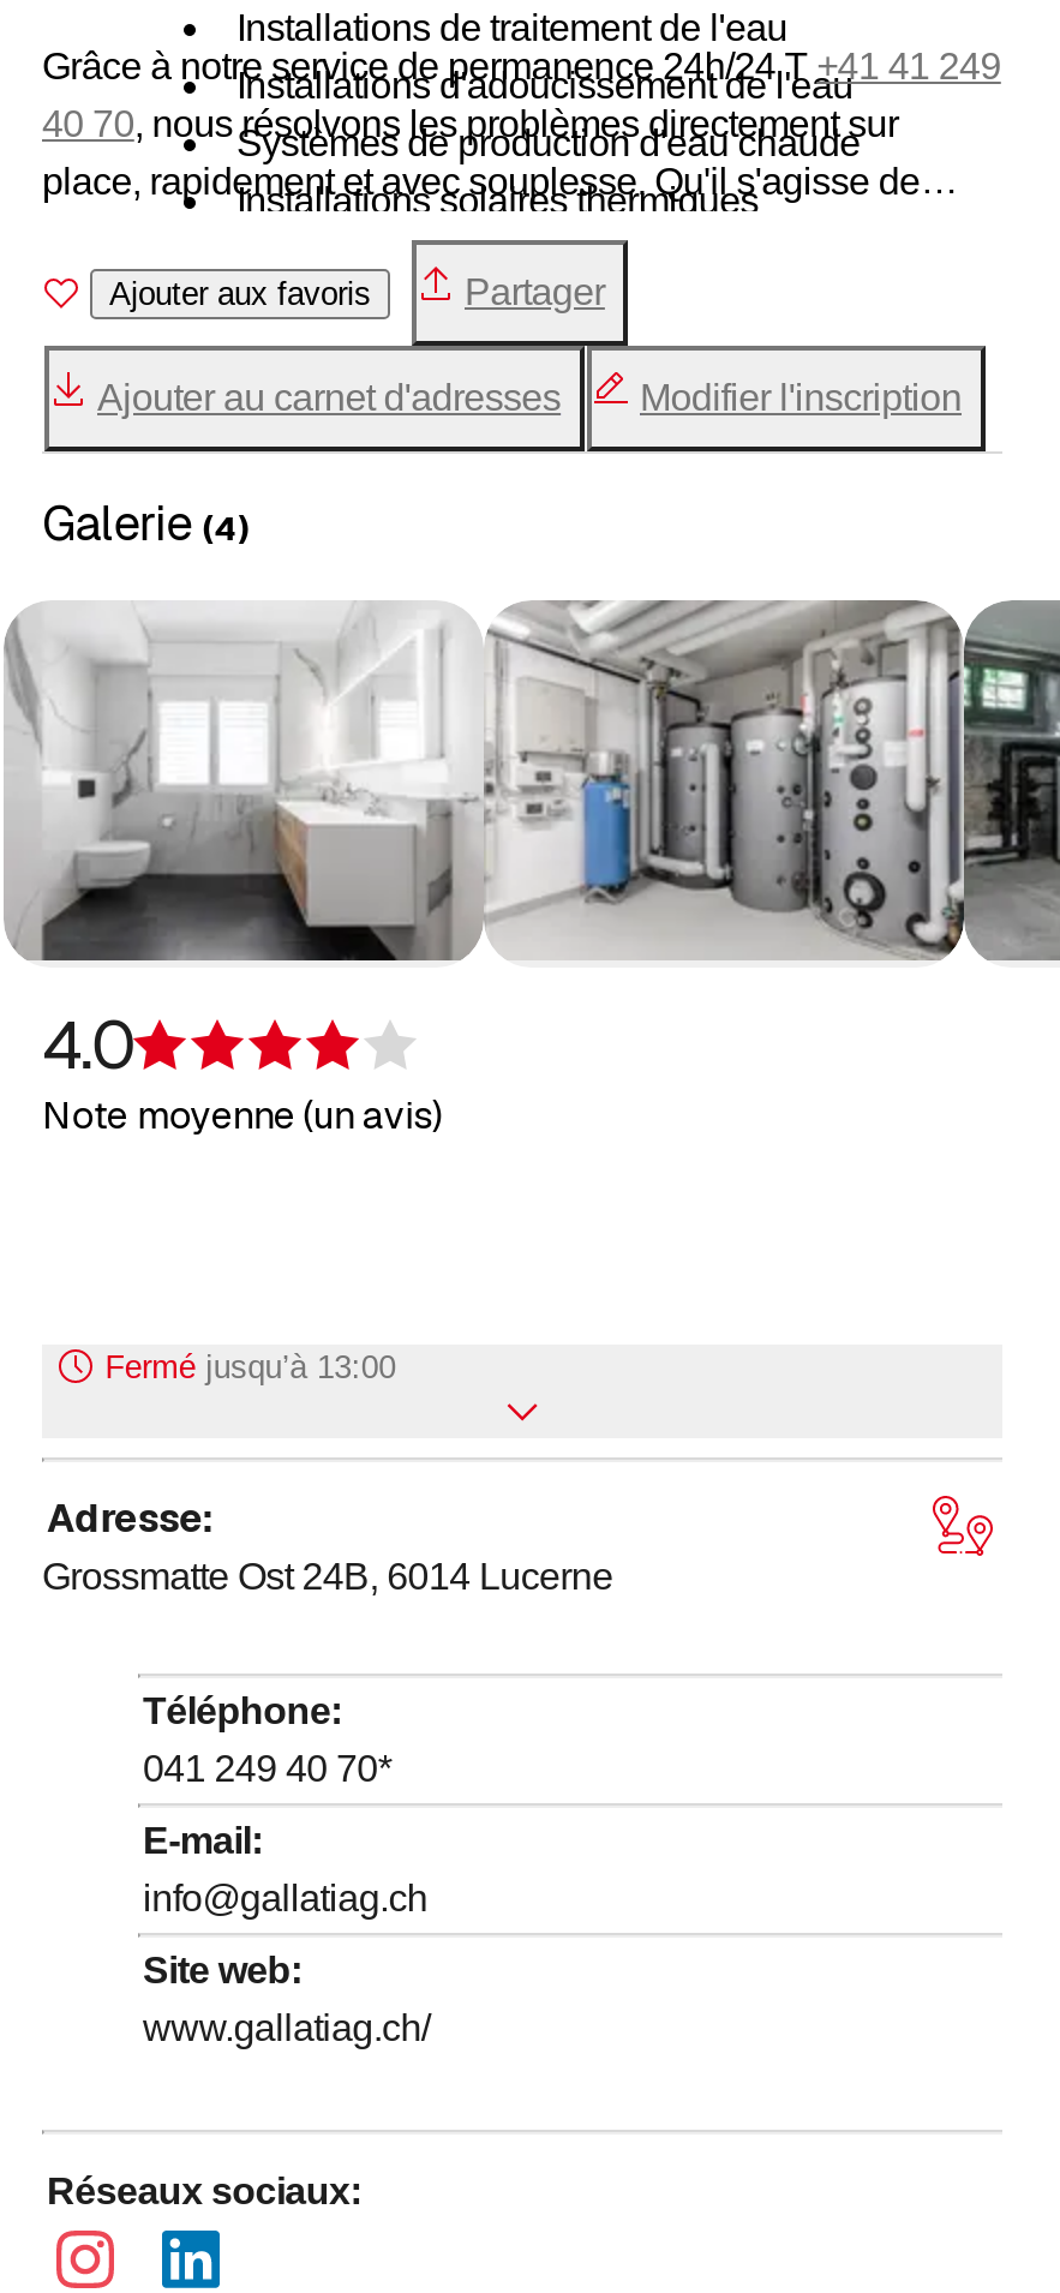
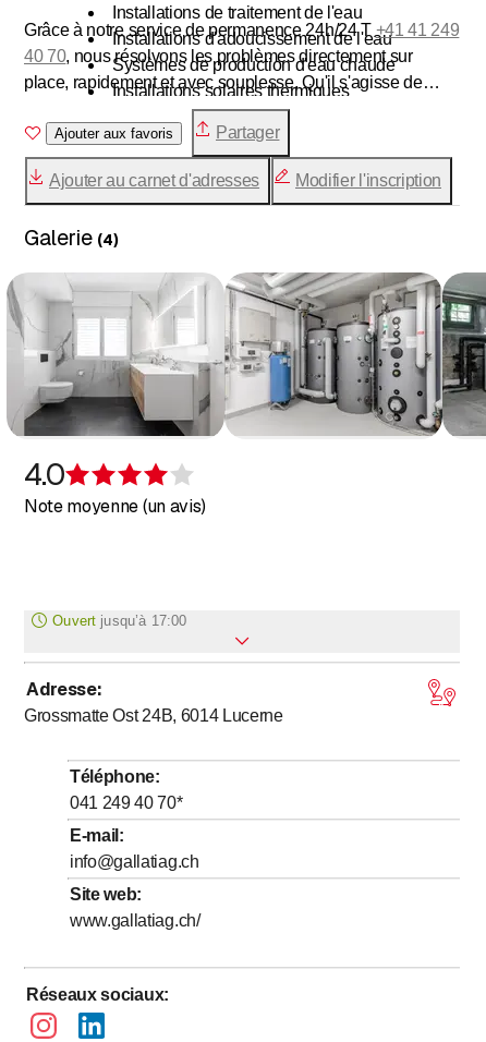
[105,1349,395,1385] Fermé jusqu’à 13:00 -> [53,612,187,629] Ouvert jusqu’à 17:00

